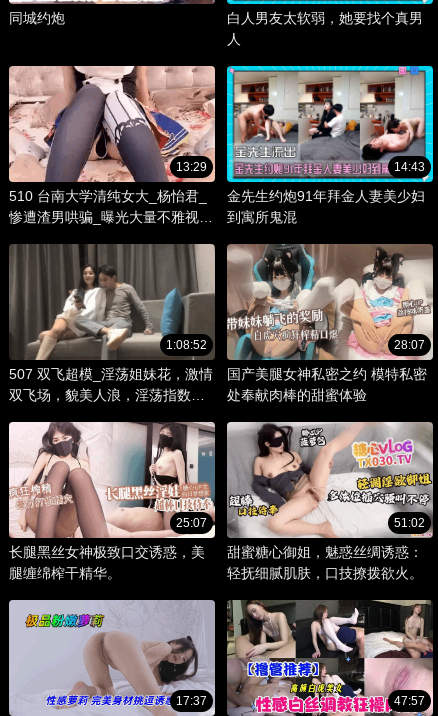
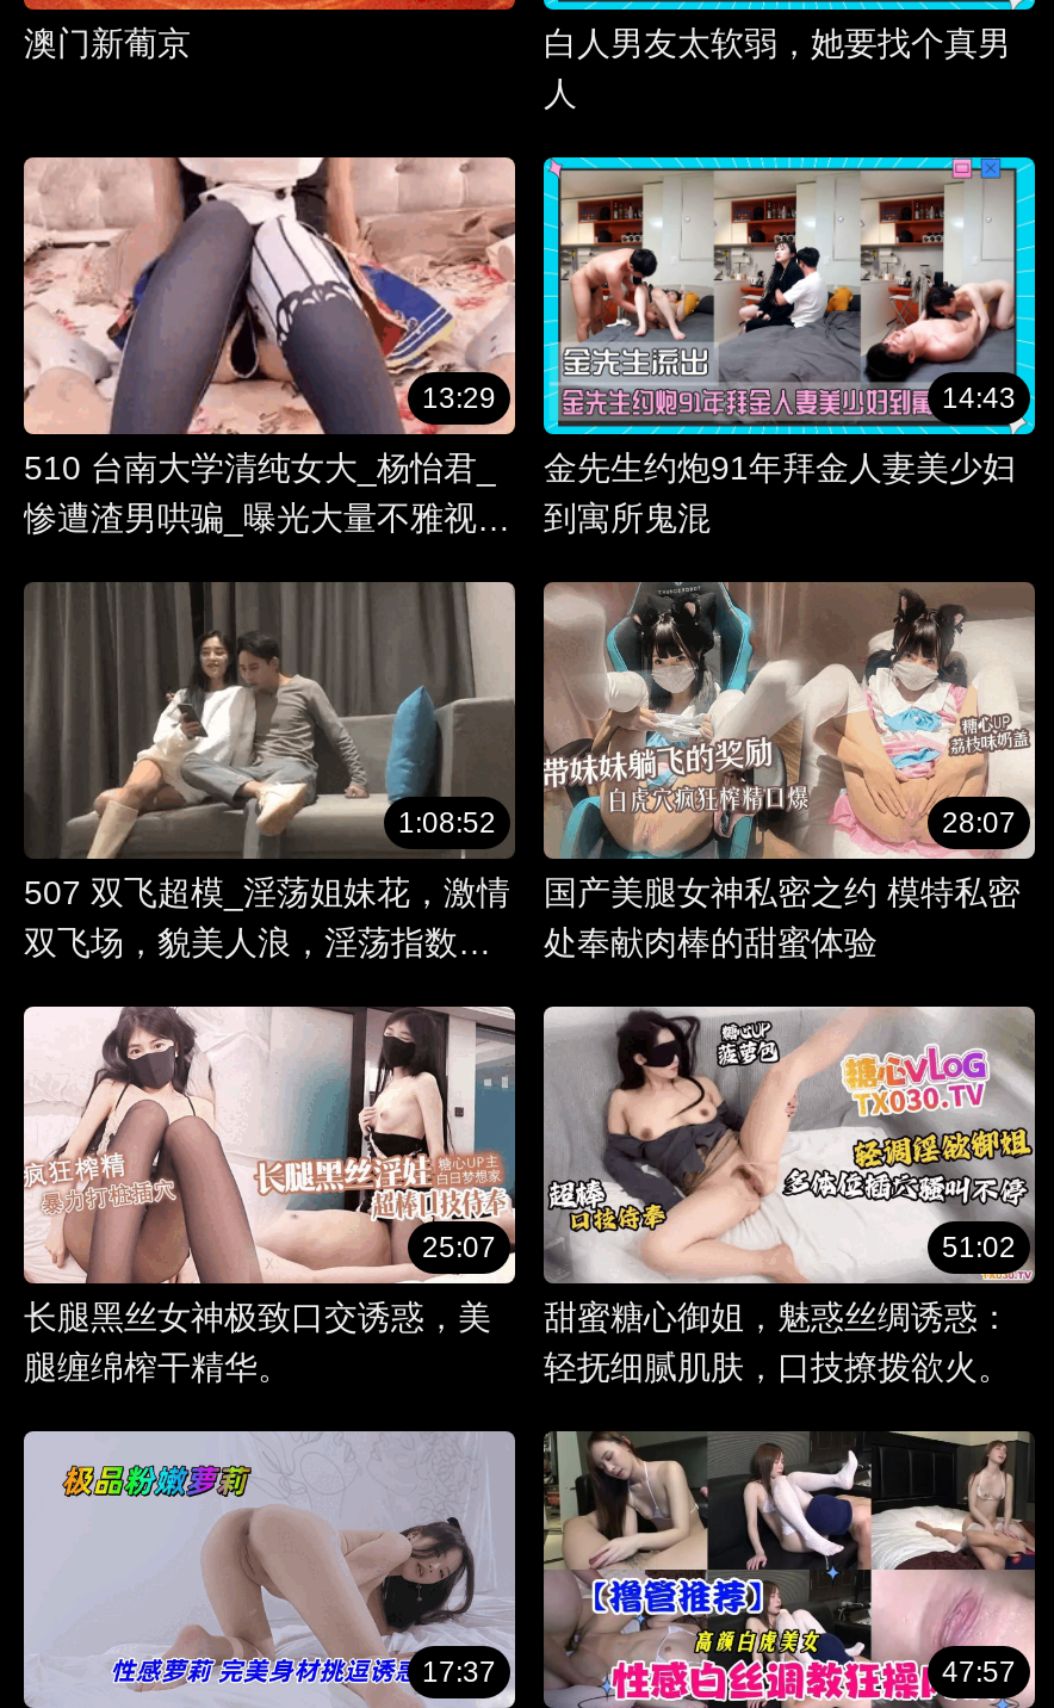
[9,10,65,26] 同城约炮 -> [24,25,191,63] 澳门新葡京

